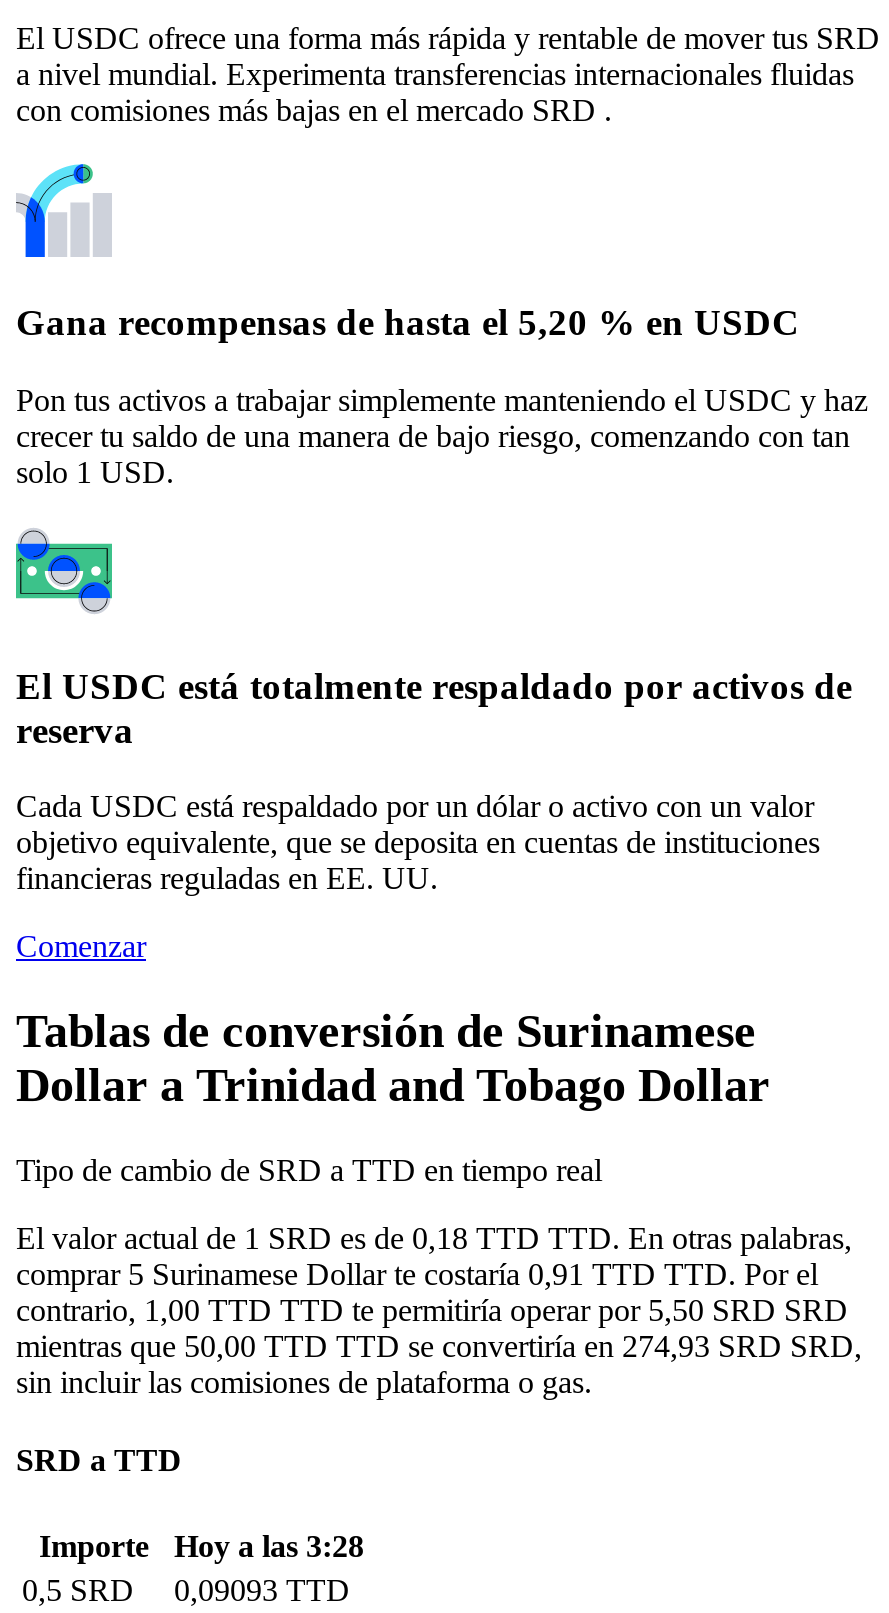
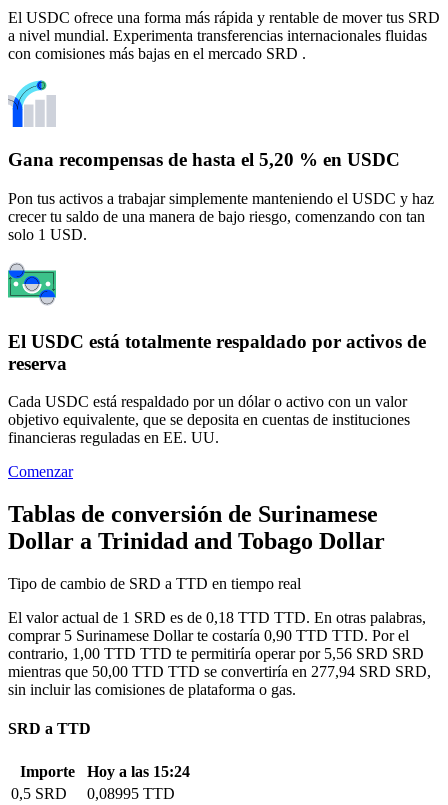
[16,1257,818,1291] comprar 5 Surinamese Dollar te costaría 0,91 TTD TTD. Por el -> [8,627,409,644] comprar 5 Surinamese Dollar te costaría 0,90 TTD TTD. Por el
[16,1293,848,1327] contrario, 1,00 TTD TTD te permitiría operar por 5,50 SRD SRD -> [8,645,424,662] contrario, 1,00 TTD TTD te permitiría operar por 5,56 SRD SRD
[16,1329,862,1363] mientras que 50,00 TTD TTD se convertiría en 274,93 SRD SRD, -> [8,663,431,680] mientras que 50,00 TTD TTD se convertiría en 277,94 SRD SRD,
[39,1528,364,1562] Importe Hoy a las 3:28 -> [19,763,190,780] Importe Hoy a las 15:24
[22,1572,350,1606] 0,5 SRD 0,09093 TTD -> [11,785,175,802] 0,5 SRD 0,08995 TTD

